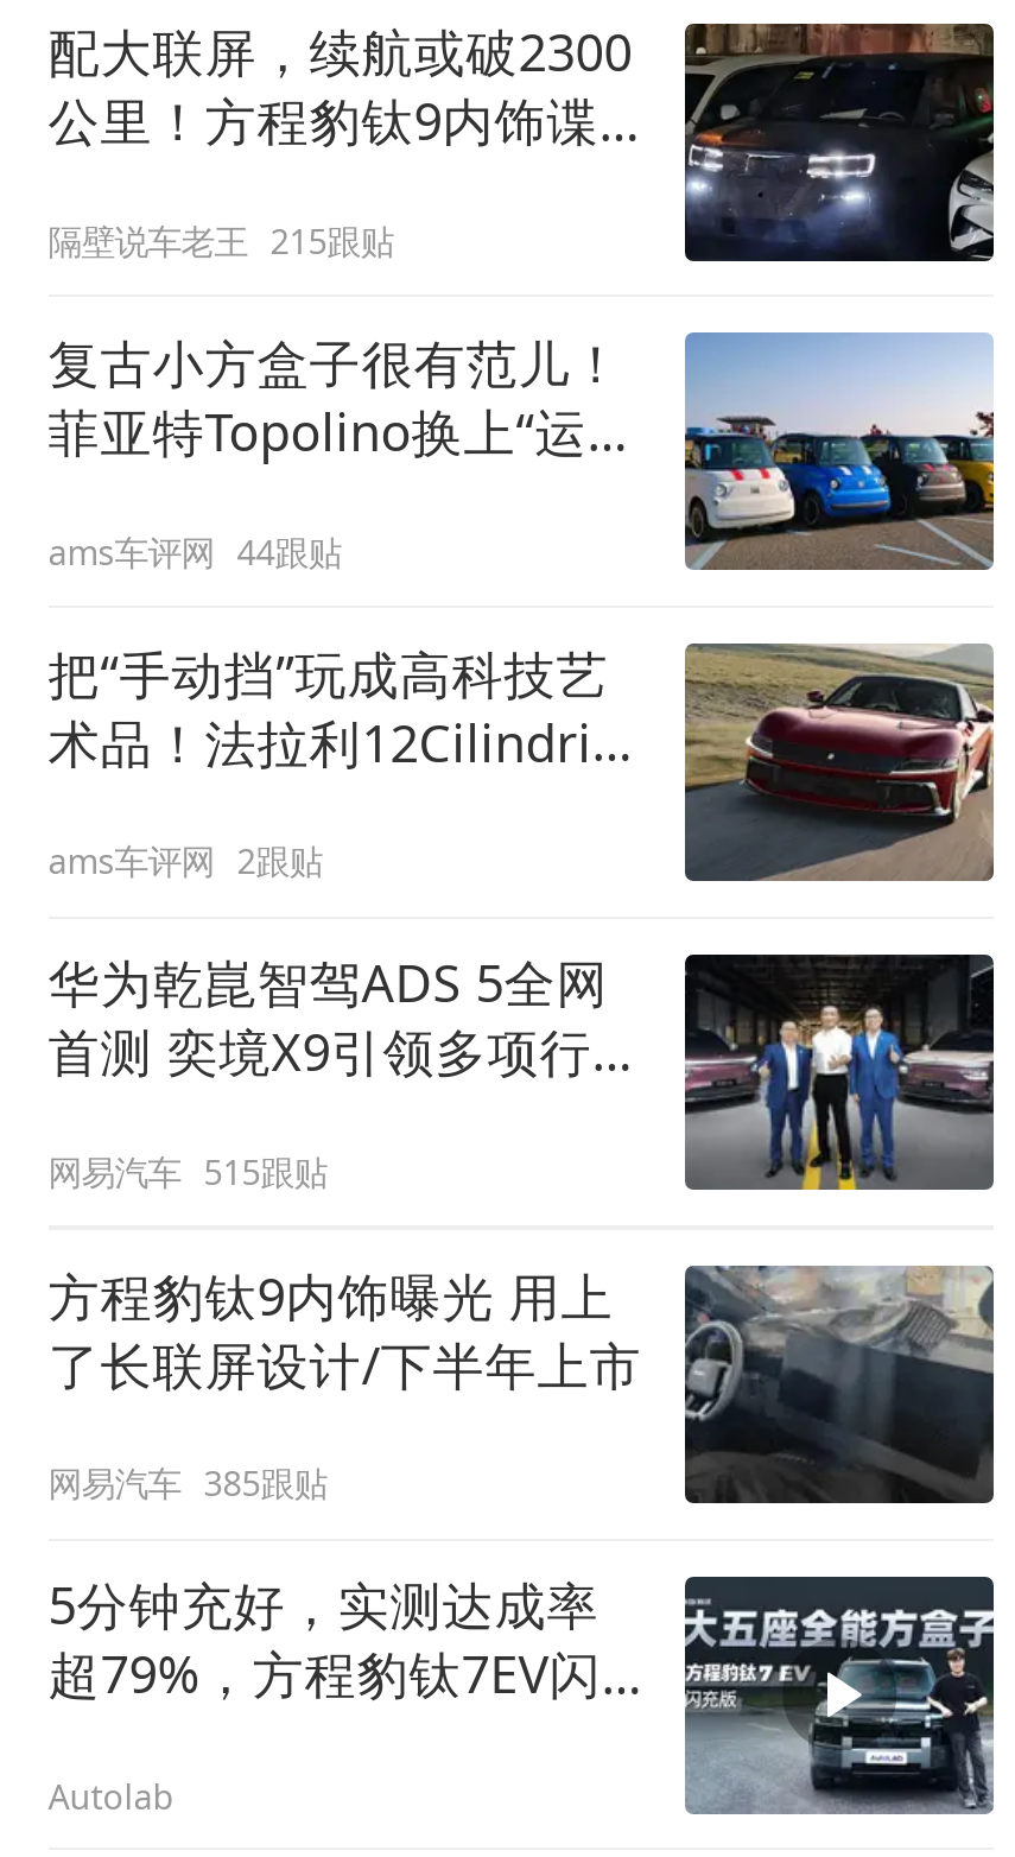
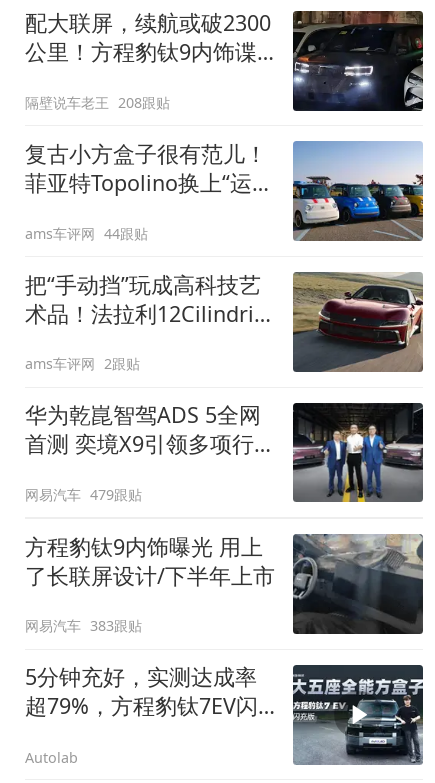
[48,218,394,263] 隔壁说车老王 215跟贴 -> [25,93,170,112] 隔壁说车老王 208跟贴
[48,1149,327,1194] 网易汽车 515跟贴 -> [25,485,142,504] 网易汽车 479跟贴
[48,1461,327,1506] 网易汽车 385跟贴 -> [25,616,142,635] 网易汽车 383跟贴

